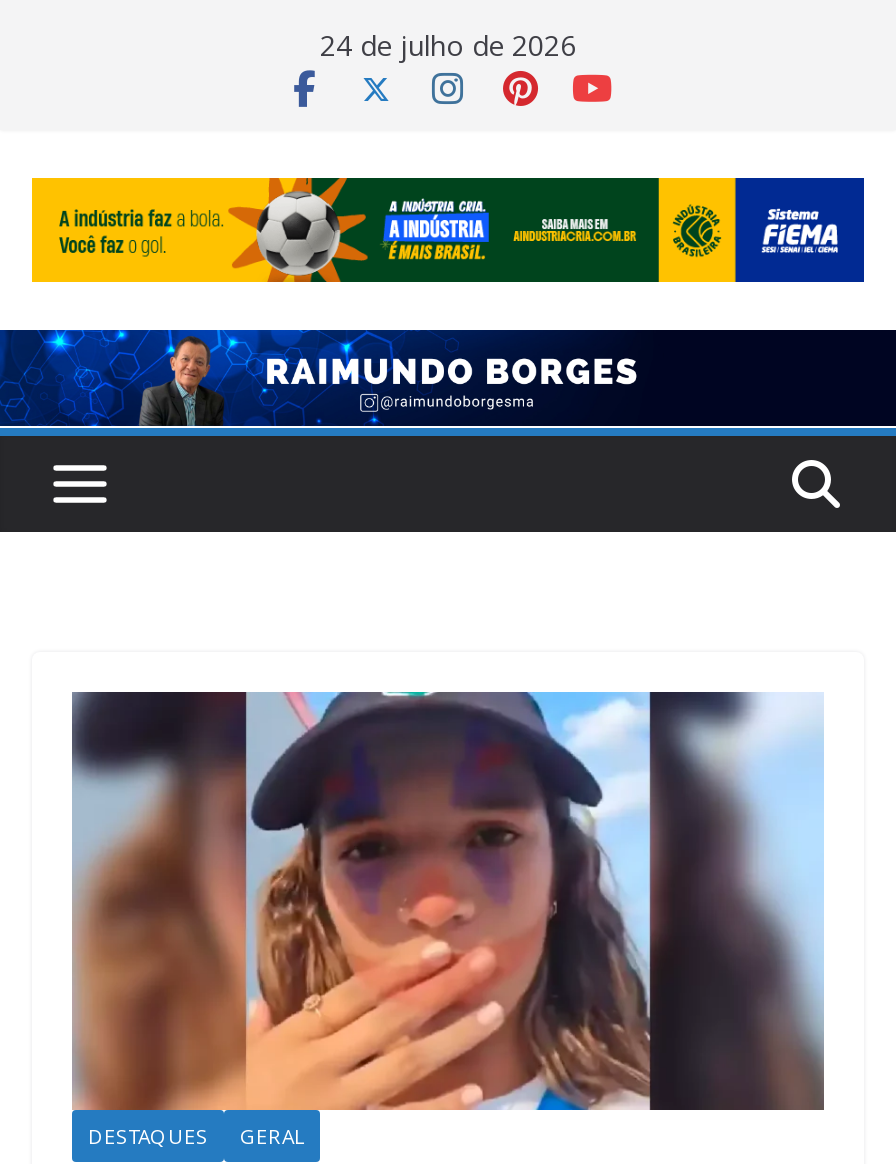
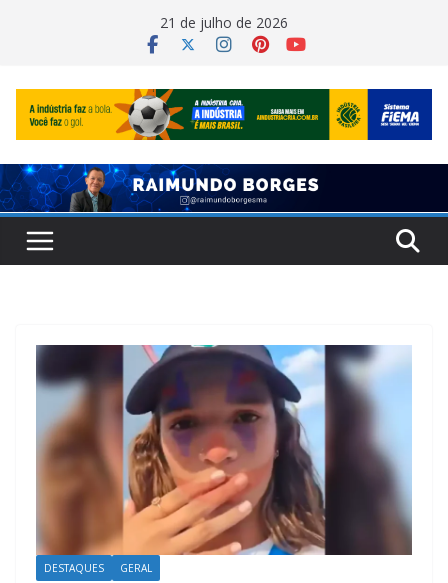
[320,26,576,64] 24 de julho de 2026 -> [160,13,288,32] 21 de julho de 2026

